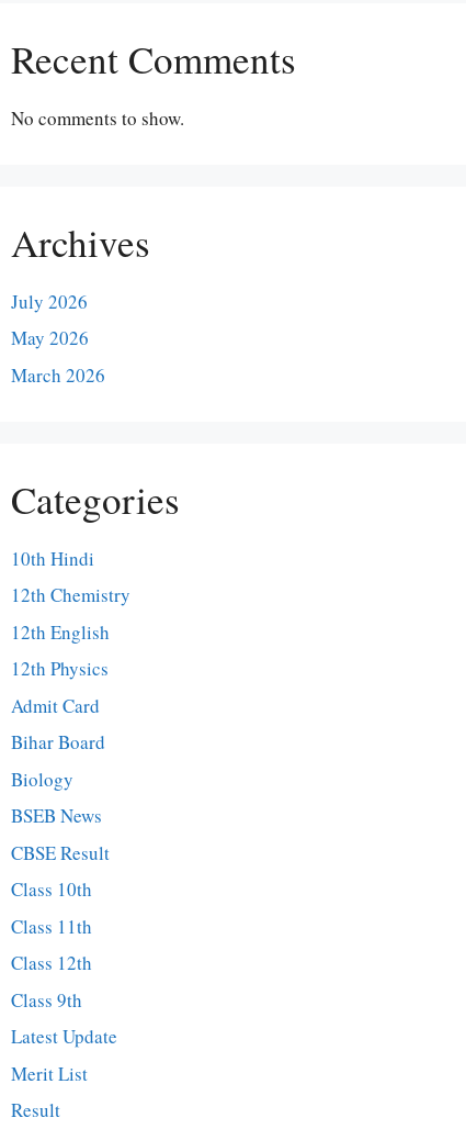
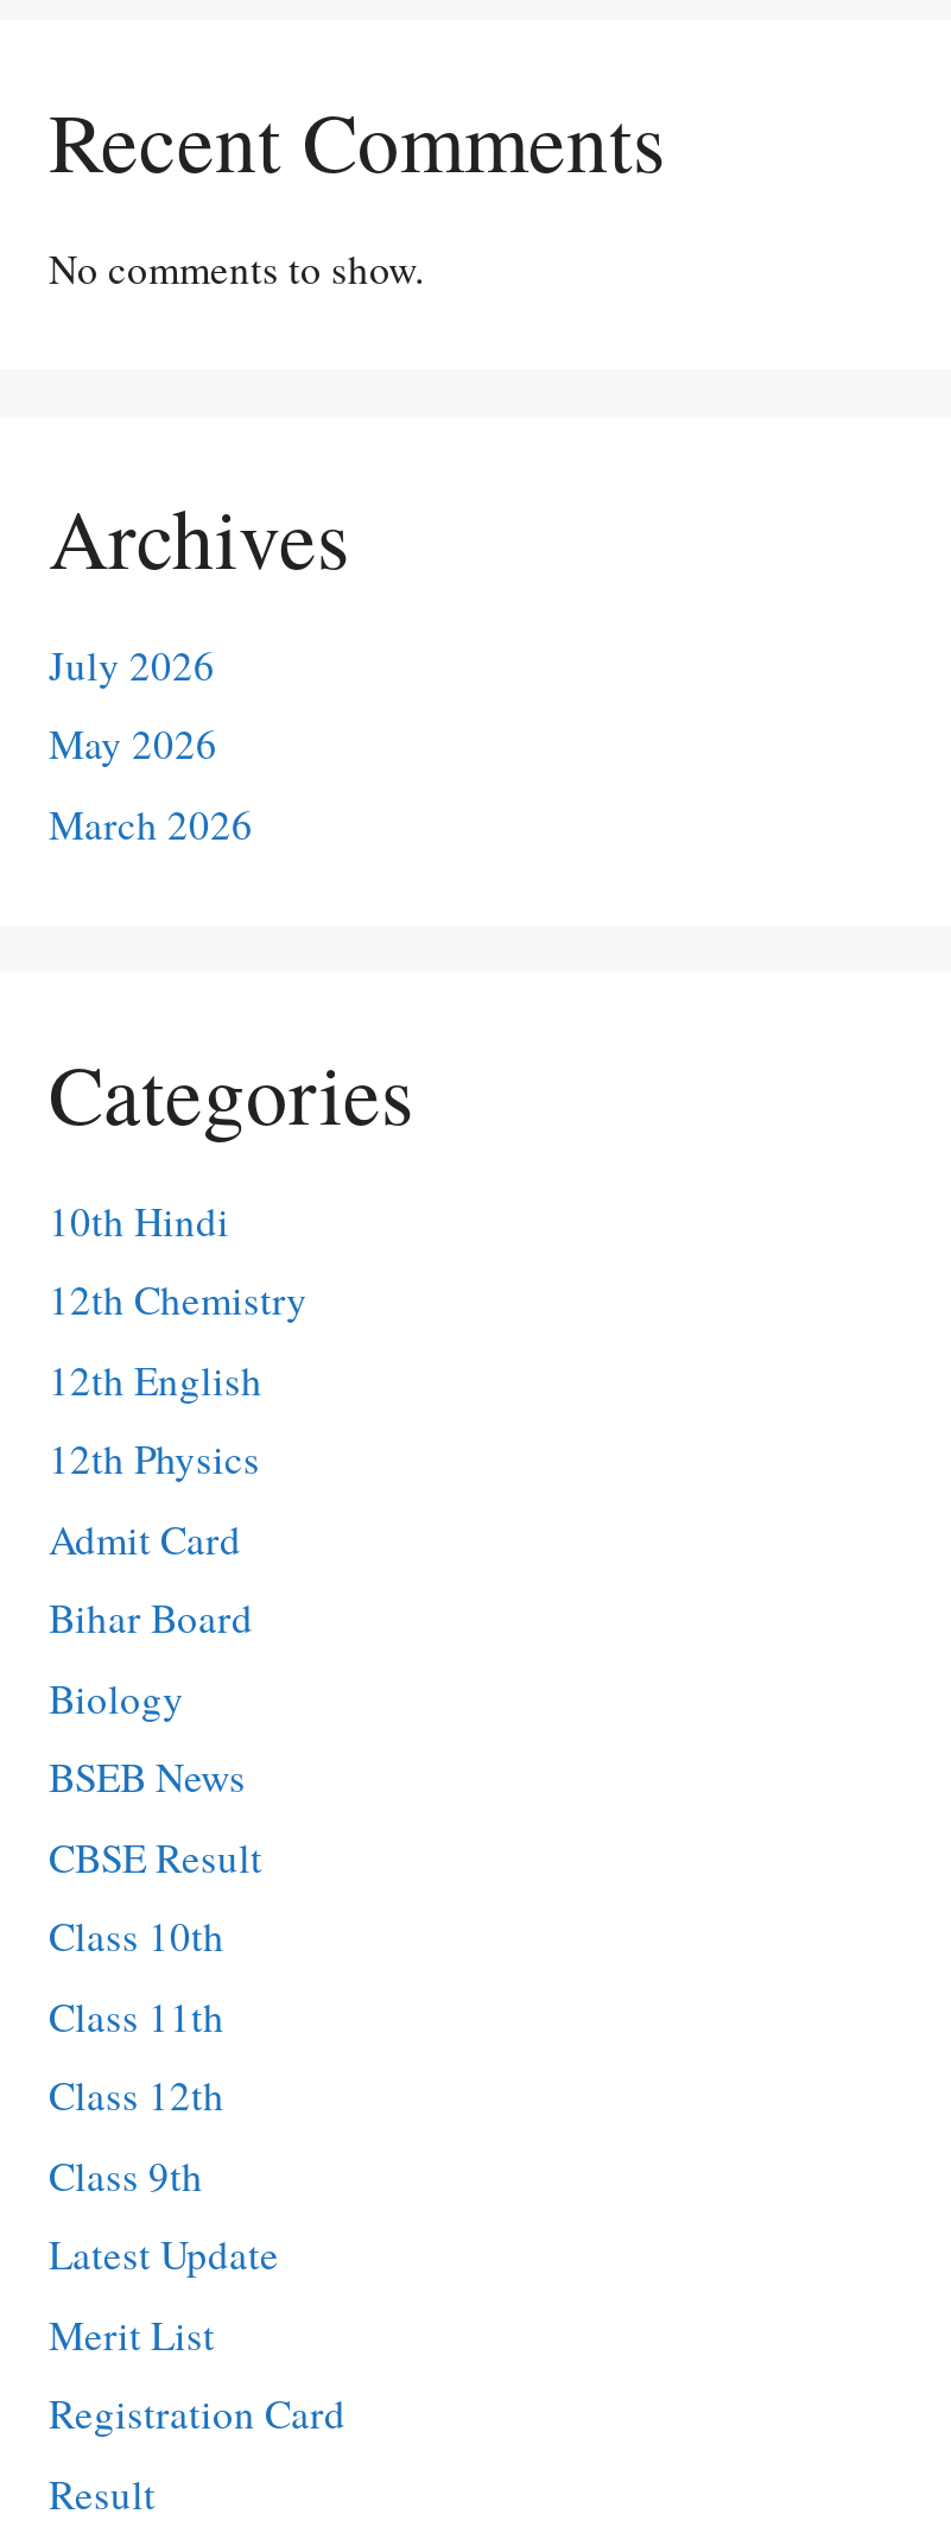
none -> [49,2386,345,2440] Registration Card

